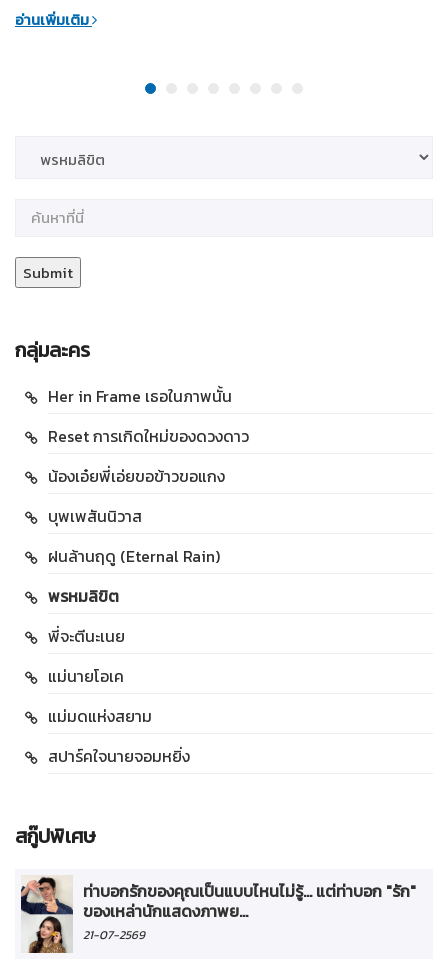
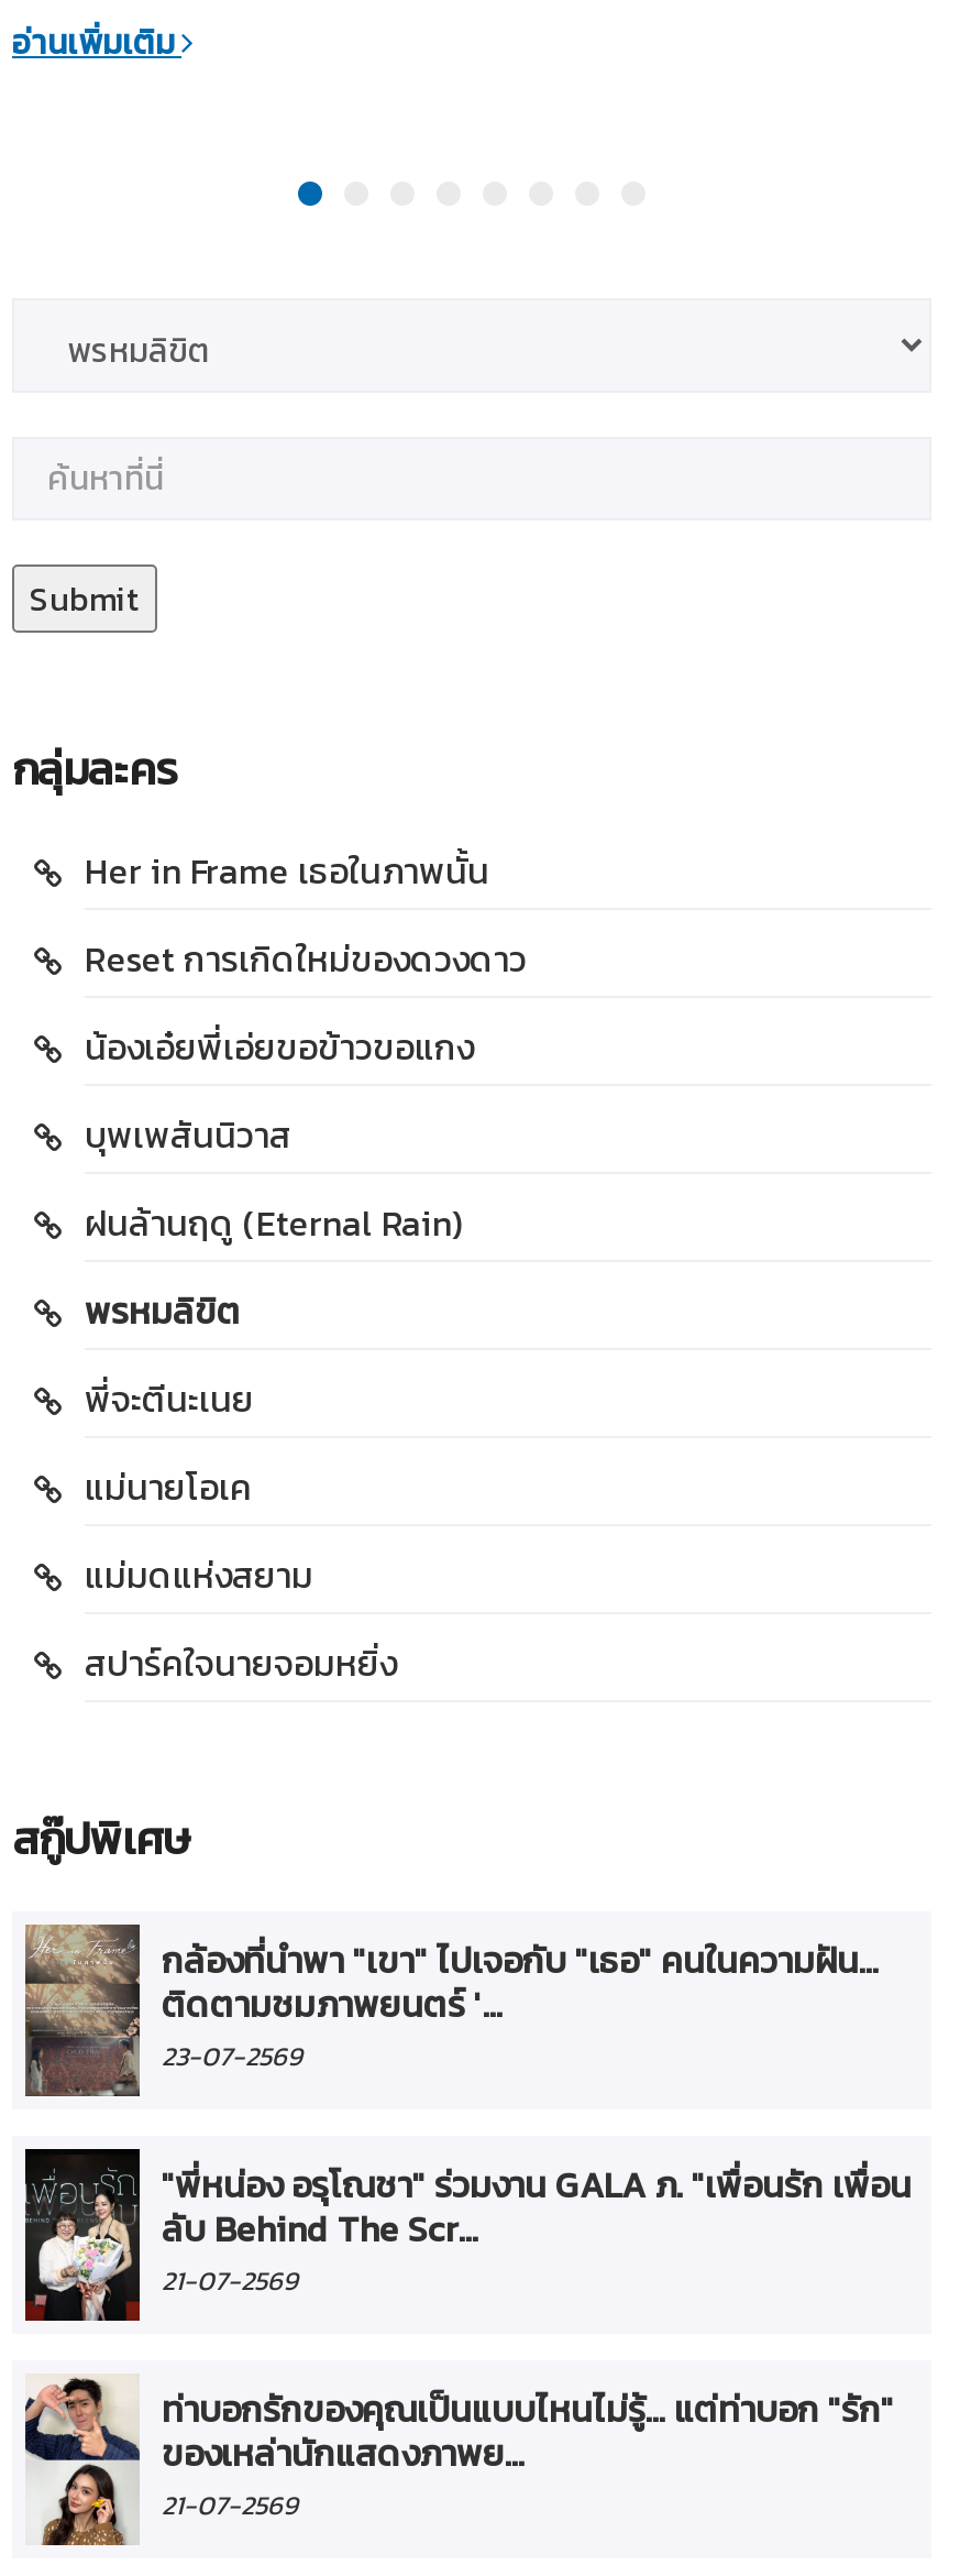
none -> [23,1922,912,2300] [image] | กล้องที่นำพา "เขา" ไปเจอกับ "เธอ" คนในความฝัน... | ติดตามชมภาพยนตร์ '... | 23-07-2569 | "พี่หน่อง อรุโณชา" ร่วมงาน GALA ภ. "เพื่อนรัก เพื่อน | ลับ Behind The Scr... | 21-07-2569
none -> [23,2147,142,2323] [image]

